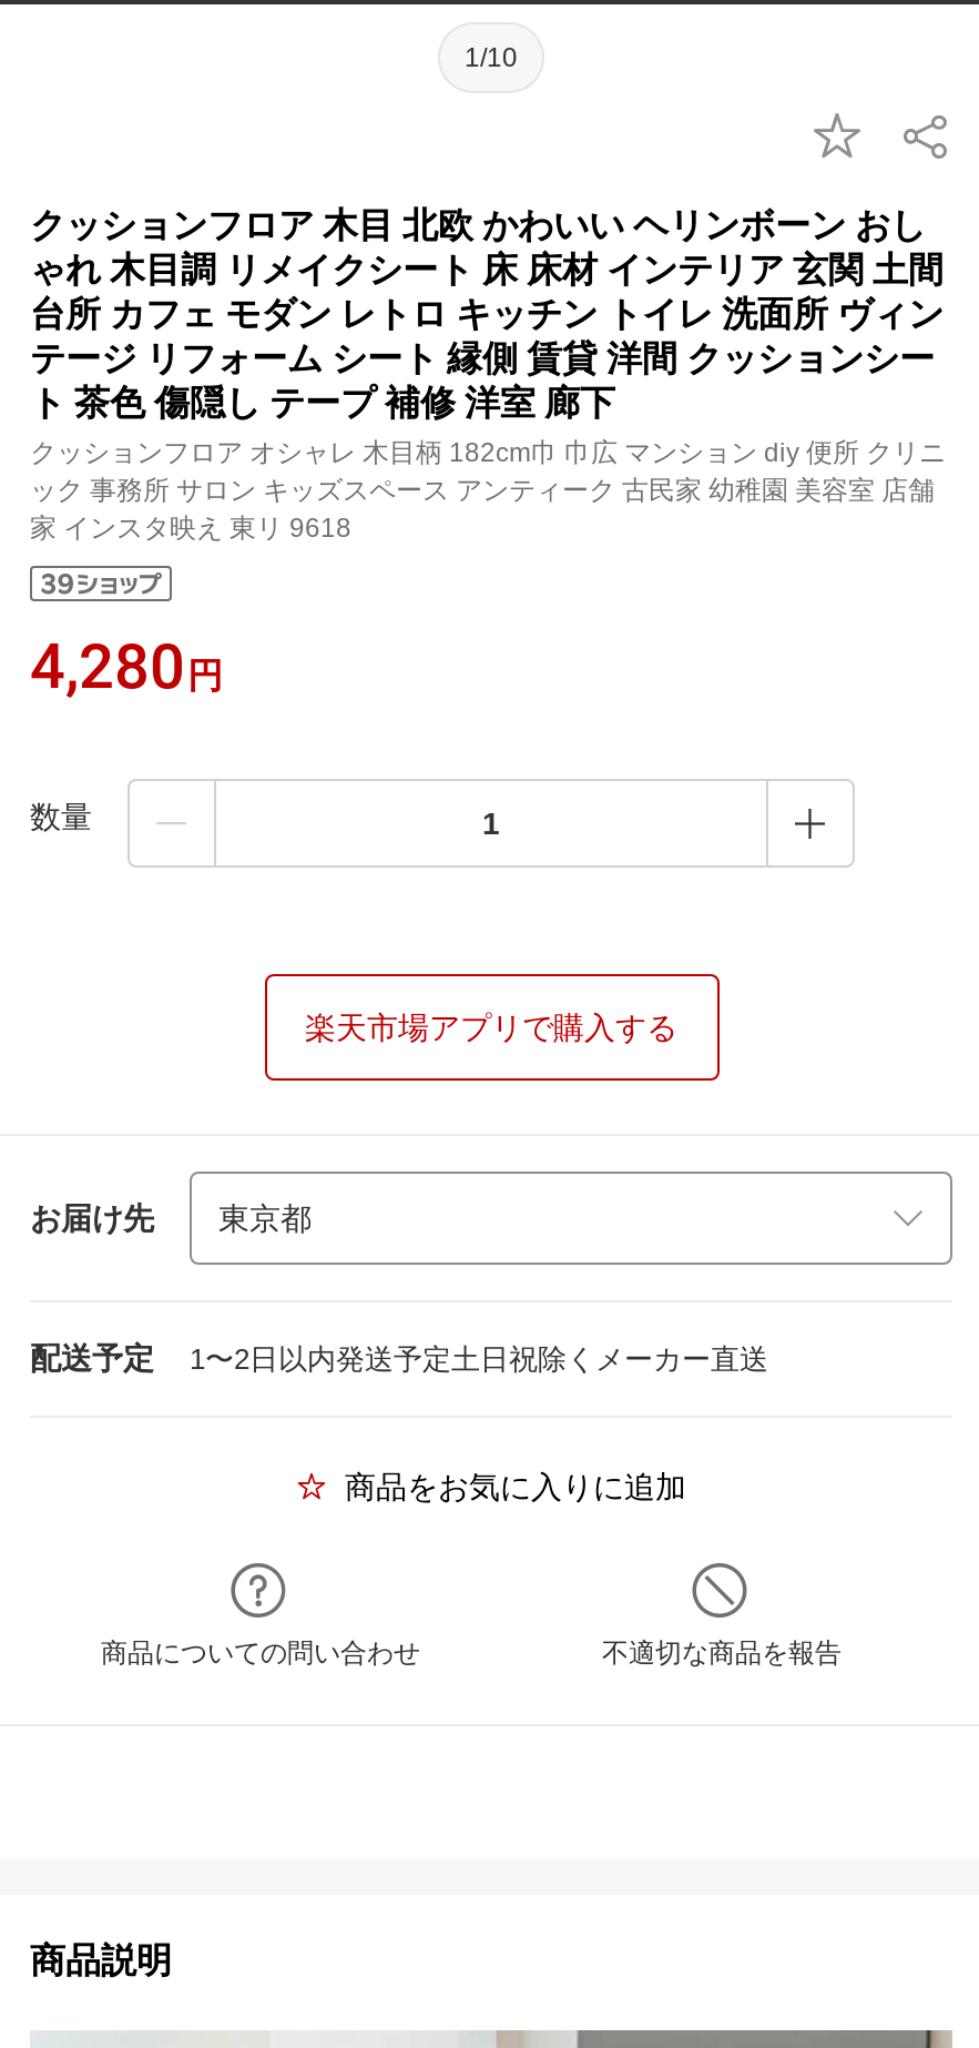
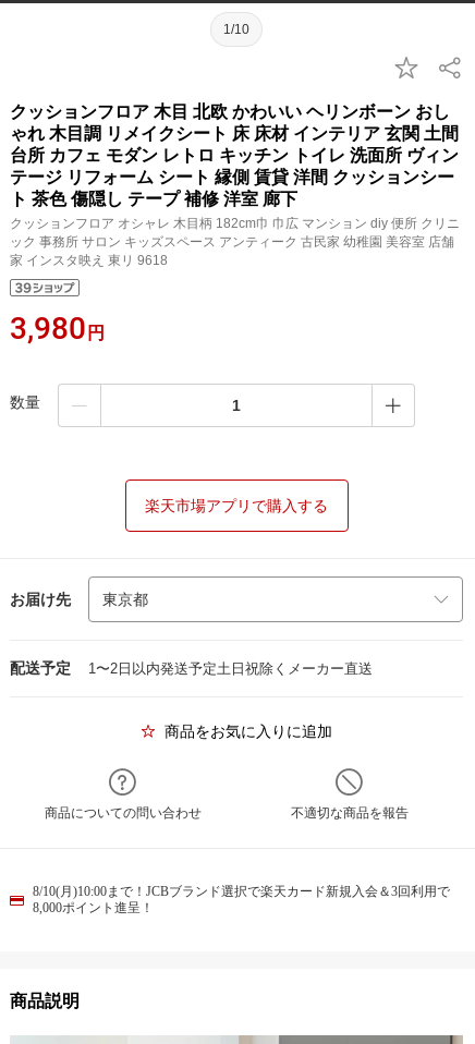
[30,630,223,703] 4,280円 -> [10,311,105,347] 3,980円
none -> [33,884,450,915] 8/10(月)10:00まで！JCBブランド選択で楽天カード新規入会＆3回利用で | 8,000ポイント進呈！

